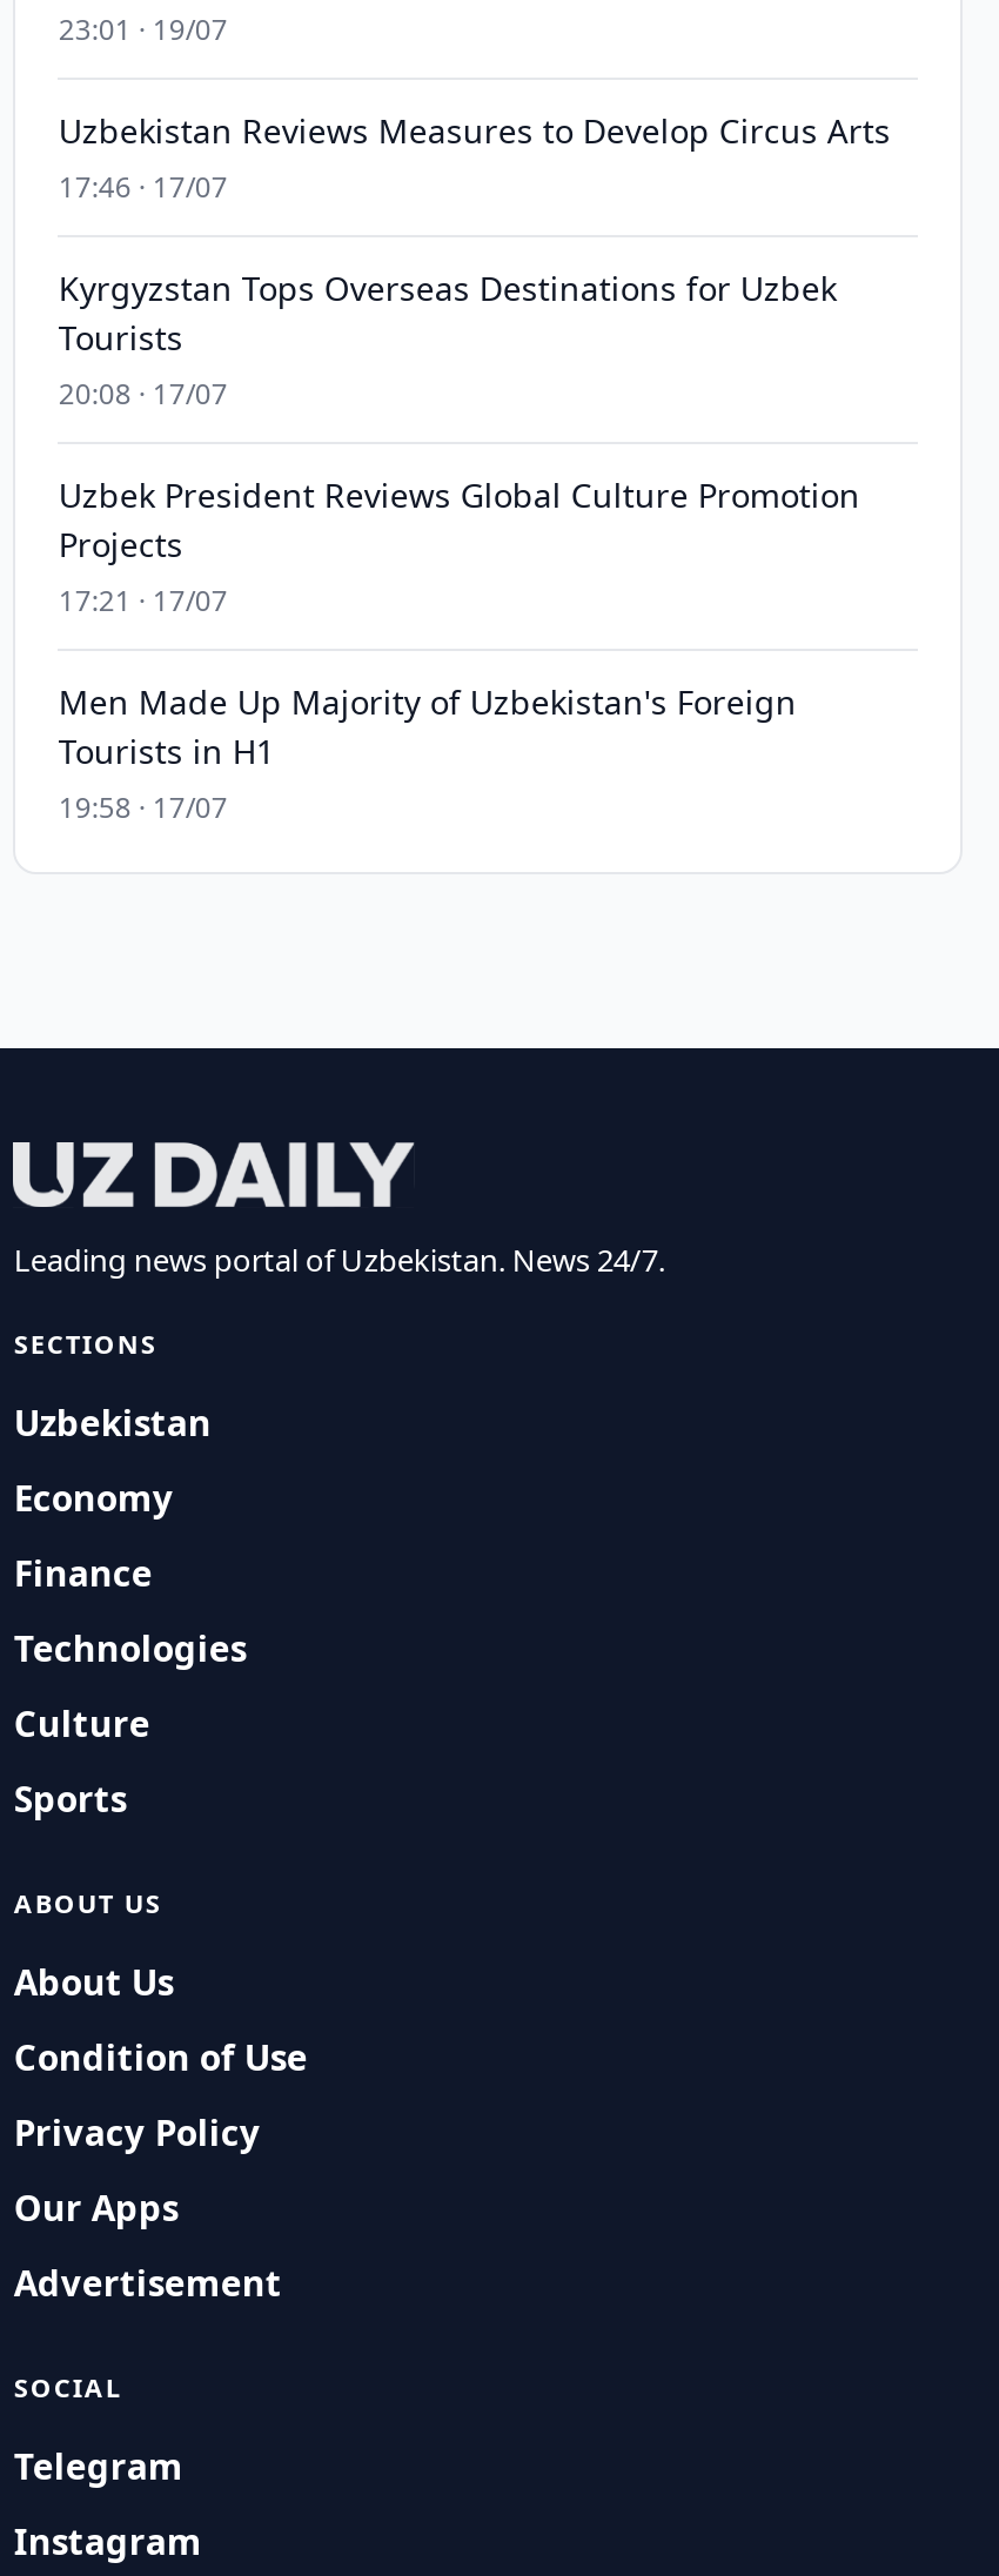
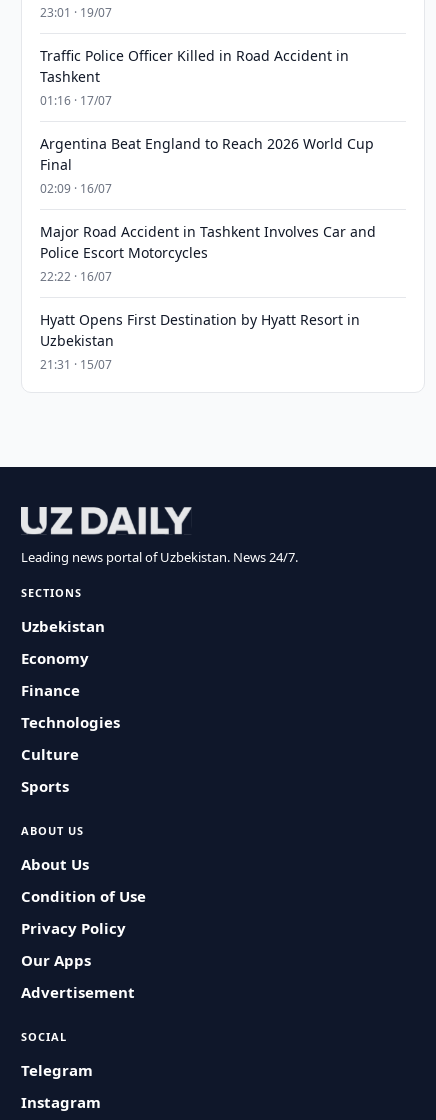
[59,108,891,207] Uzbekistan Reviews Measures to Develop Circus Arts | 17:46 · 17/07 -> [40,46,349,109] Traffic Police Officer Killed in Road Accident in | Tashkent | 01:16 · 17/07
[59,266,837,414] Kyrgyzstan Tops Overseas Destinations for Uzbek | Tourists | 20:08 · 17/07 -> [40,134,374,197] Argentina Beat England to Reach 2026 World Cup | Final | 02:09 · 16/07
[59,472,860,620] Uzbek President Reviews Global Culture Promotion | Projects | 17:21 · 17/07 -> [40,222,376,285] Major Road Accident in Tashkent Involves Car and | Police Escort Motorcycles | 22:22 · 16/07
[59,679,797,827] Men Made Up Majority of Uzbekistan's Foreign | Tourists in H1 | 19:58 · 17/07 -> [40,310,360,373] Hyatt Opens First Destination by Hyatt Resort in | Uzbekistan | 21:31 · 15/07

